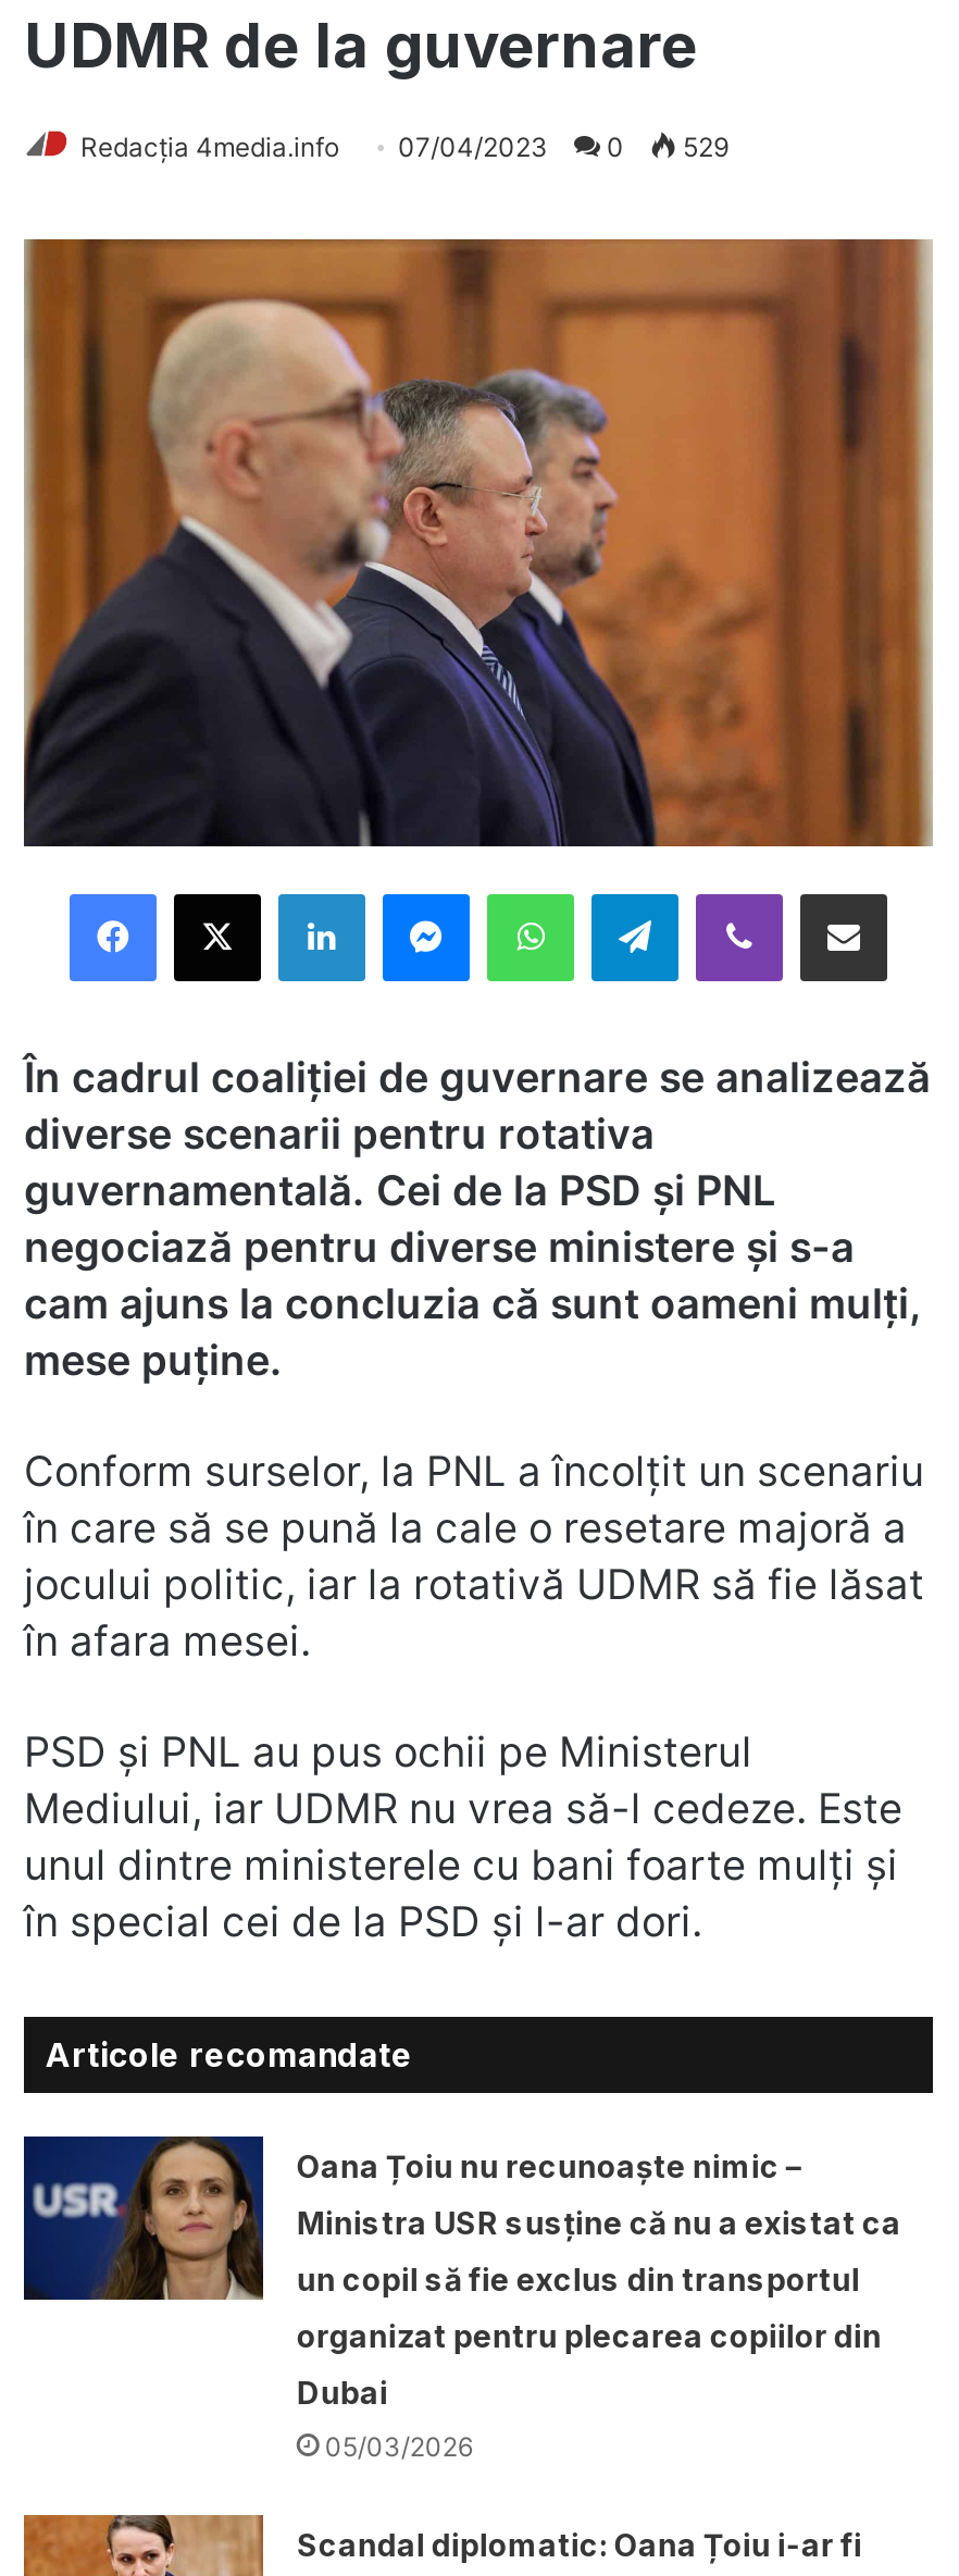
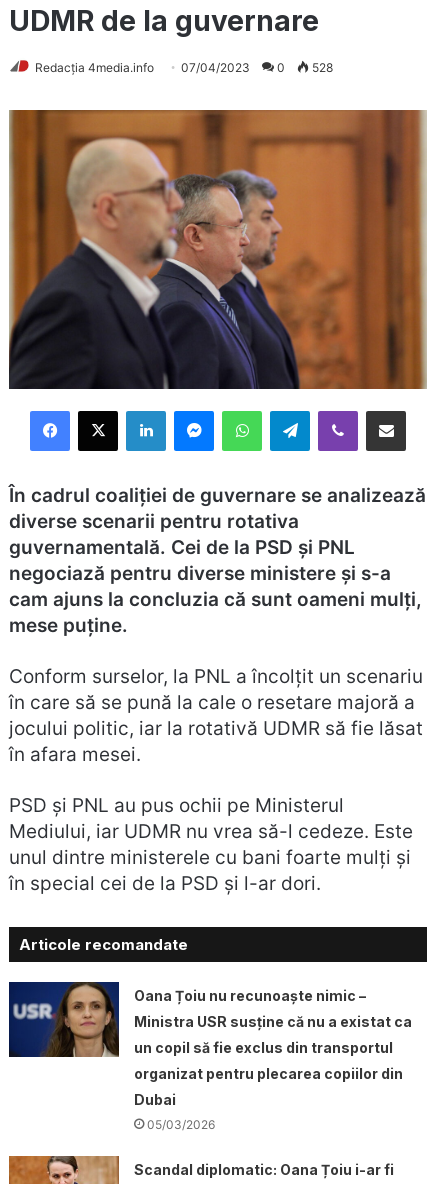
[80,131,728,163] Redacția 4media.info 07/04/2023 0 529 -> [35,60,333,75] Redacția 4media.info 07/04/2023 0 528

